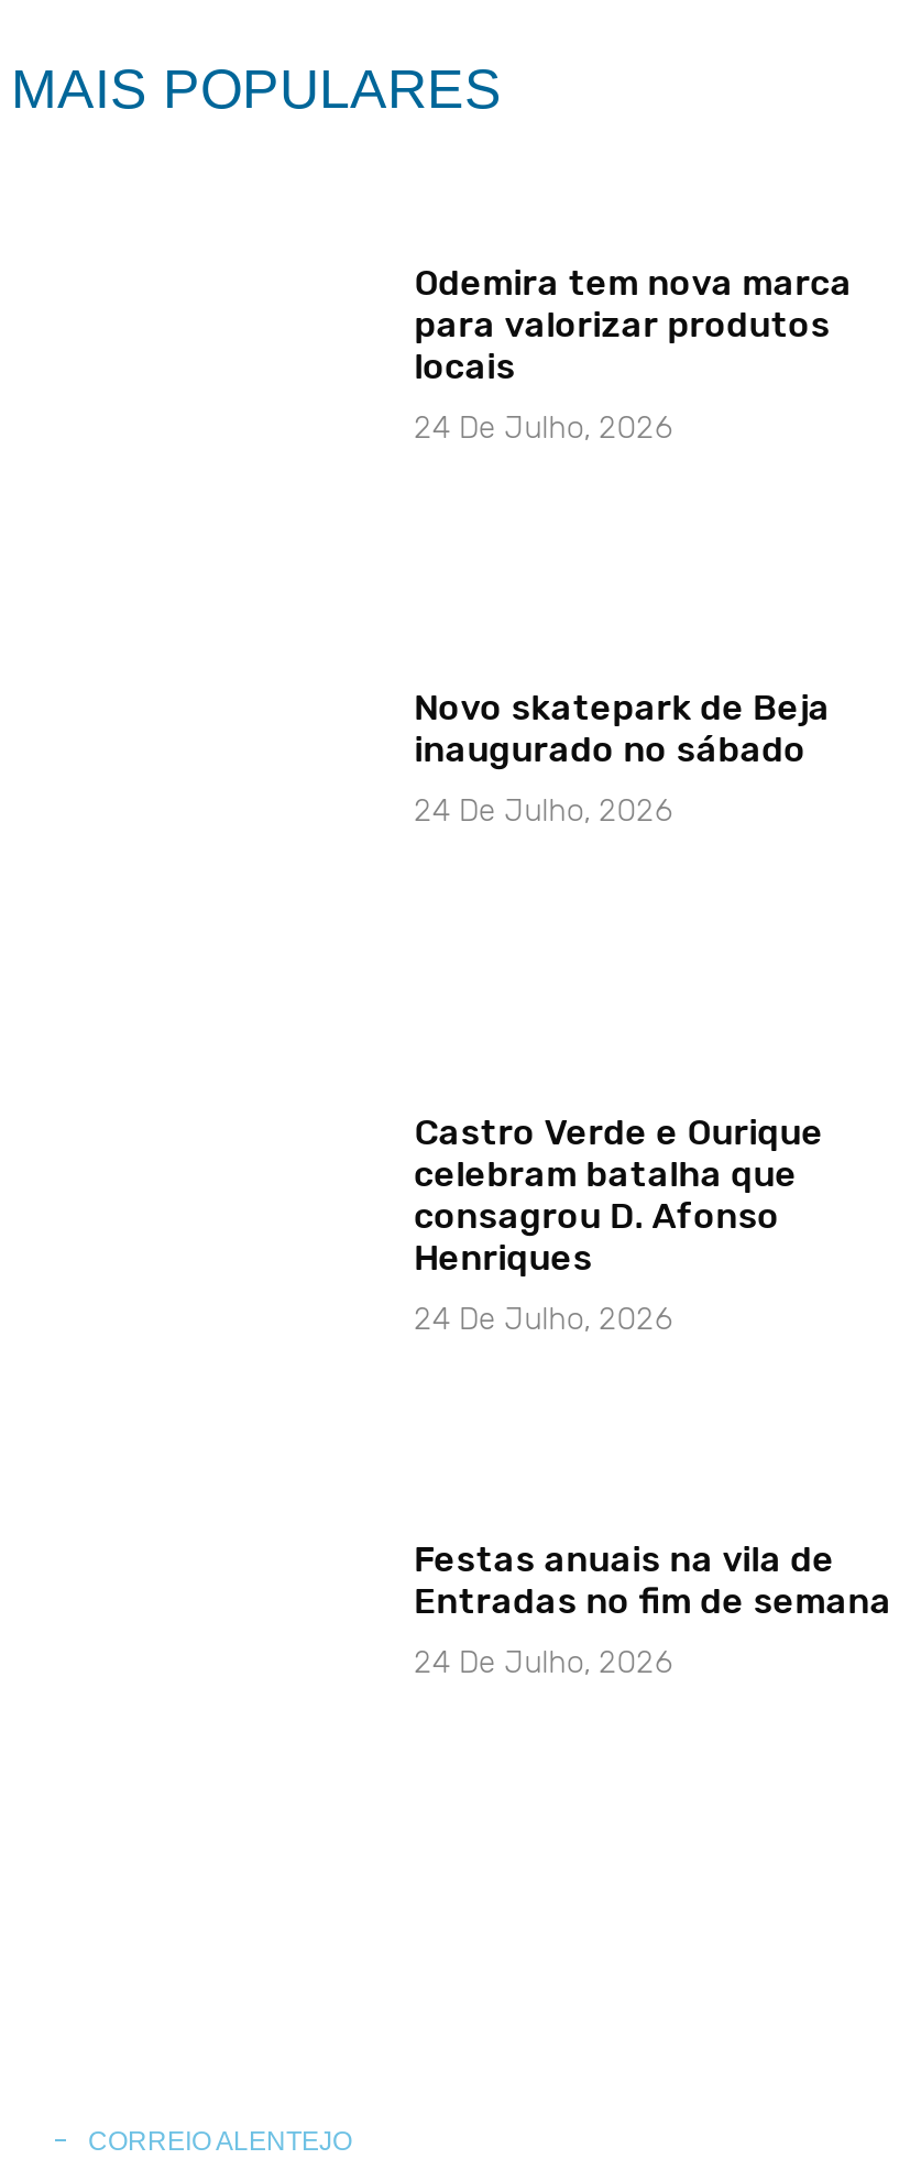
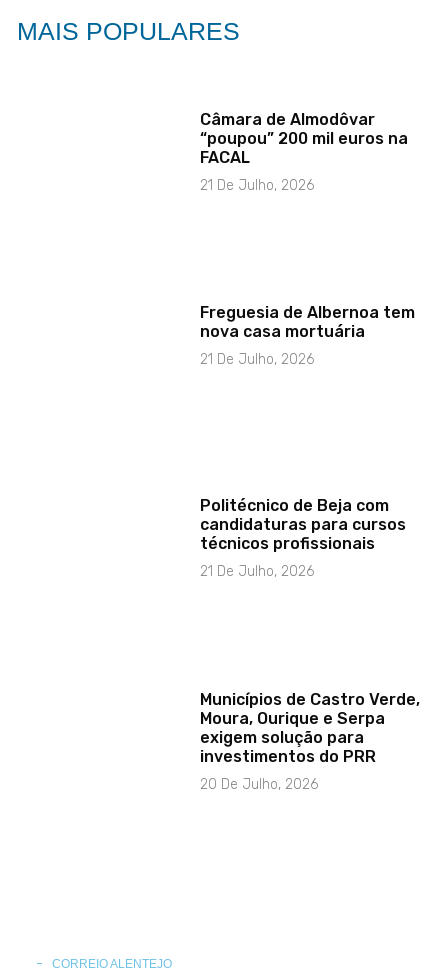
[414,262,852,387] Odemira tem nova marca | para valorizar produtos | locais -> [200,110,408,167] Câmara de Almodôvar | “poupou” 200 mil euros na | FACAL
[414,409,672,447] 24 De Julho, 2026 -> [200,177,314,194] 21 De Julho, 2026
[414,687,830,771] Novo skatepark de Beja | inaugurado no sábado -> [200,303,415,341] Freguesia de Albernoa tem | nova casa mortuária
[414,793,672,830] 24 De Julho, 2026 -> [200,351,314,368] 21 De Julho, 2026
[414,1112,824,1280] Castro Verde e Ourique | celebram batalha que | consagrou D. Afonso | Henriques -> [200,496,406,553] Politécnico de Beja com | candidaturas para cursos | técnicos profissionais
[414,1302,672,1339] 24 De Julho, 2026 -> [200,563,314,580] 21 De Julho, 2026
[414,1537,892,1621] Festas anuais na vila de | Entradas no fim de semana -> [200,690,420,766] Municípios de Castro Verde, | Moura, Ourique e Serpa | exigem solução para | investimentos do PRR
[414,1643,672,1681] 24 De Julho, 2026 -> [200,776,318,793] 20 De Julho, 2026

